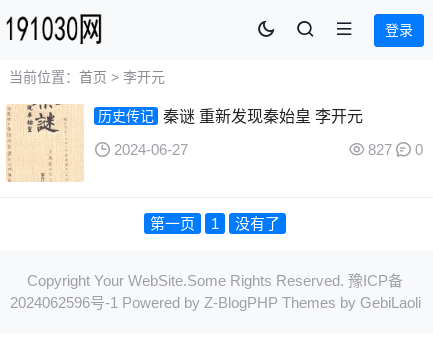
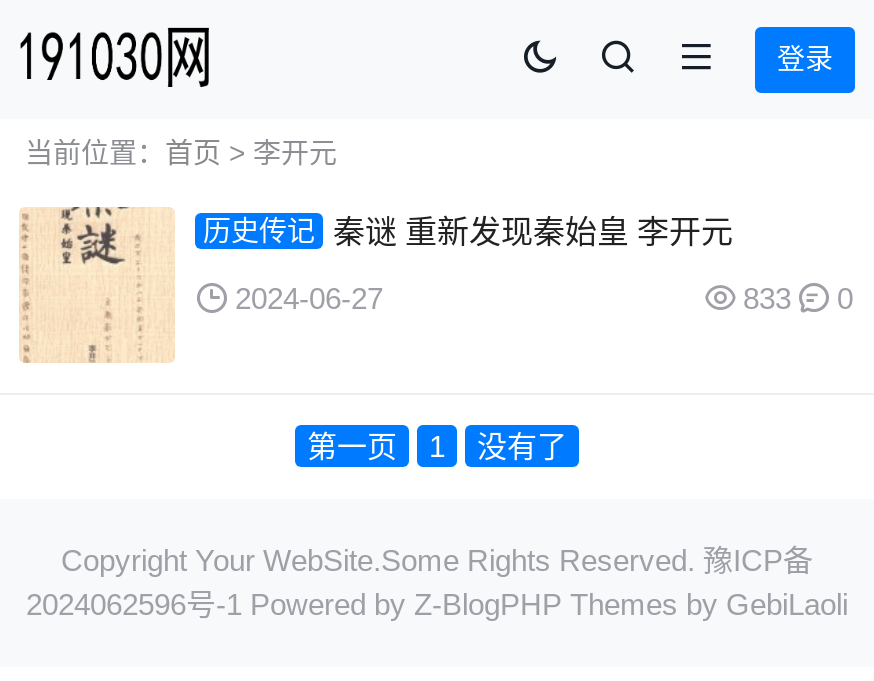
[364,141,423,158] 827 0 -> [735,281,853,315] 833 0

